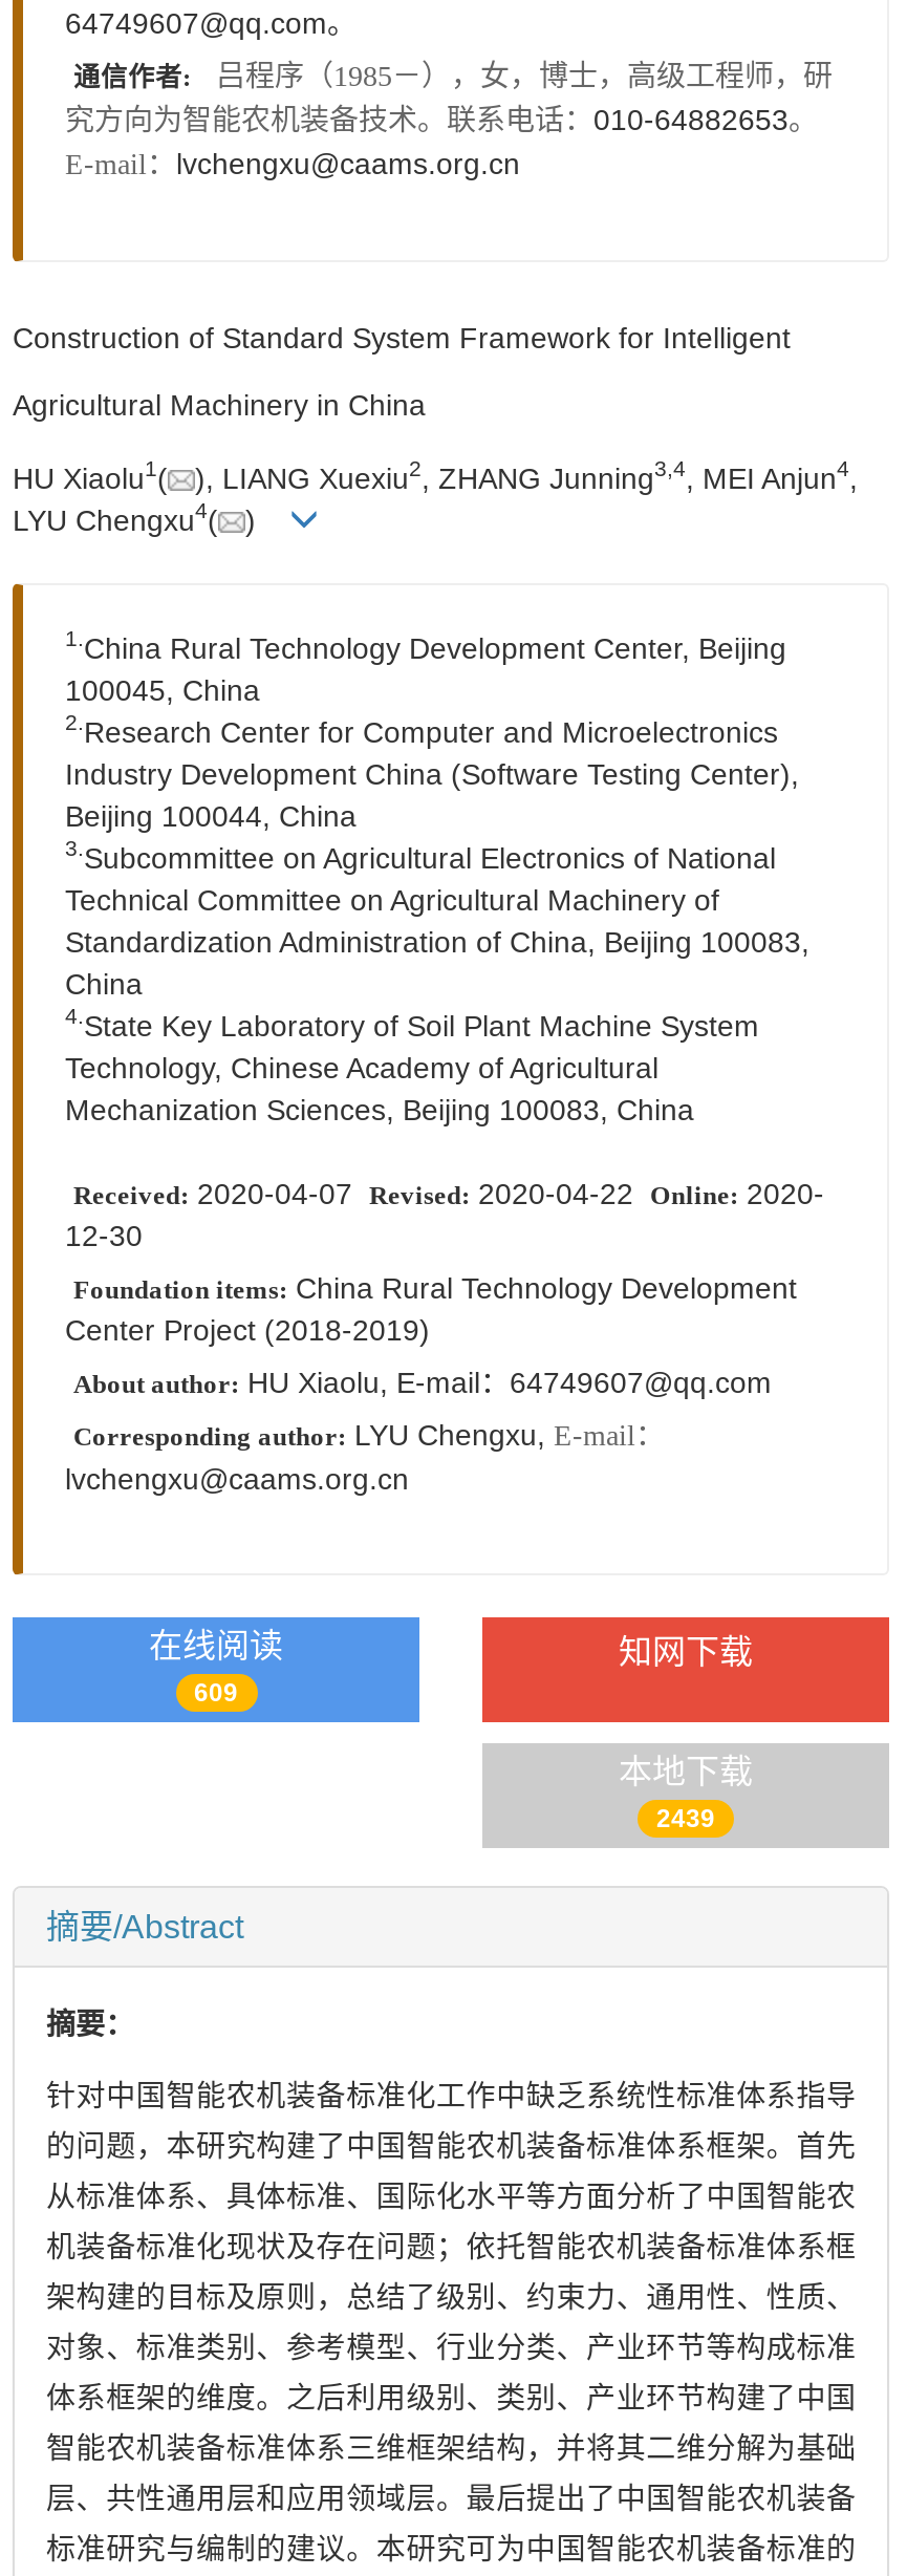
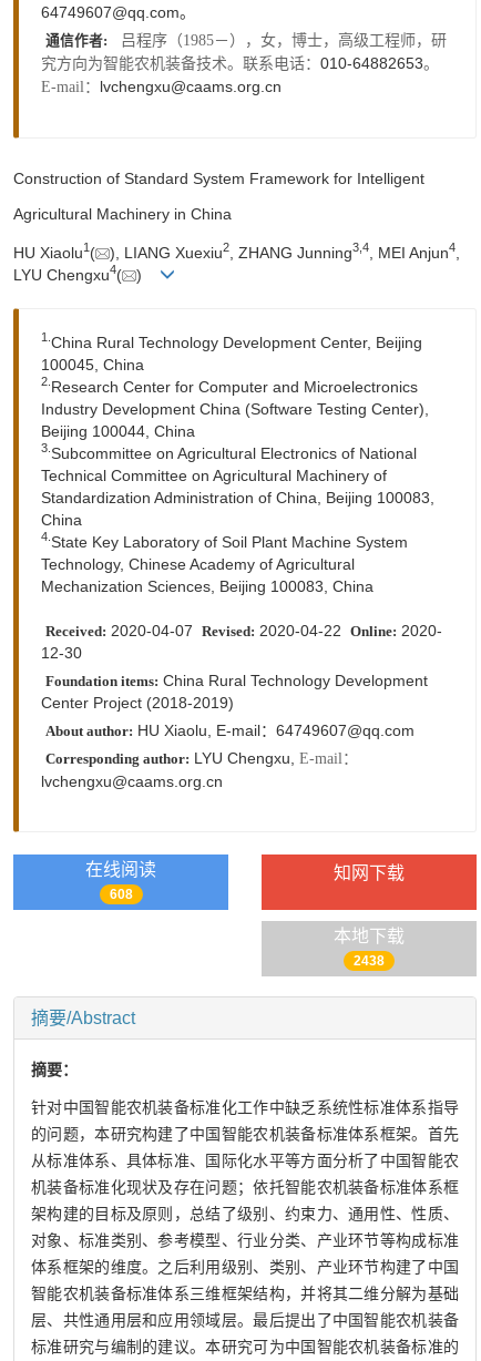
[194,1678,238,1708] 609 -> [109,887,132,902] 608
[656,1804,715,1833] 2439 -> [354,953,385,969] 2438

